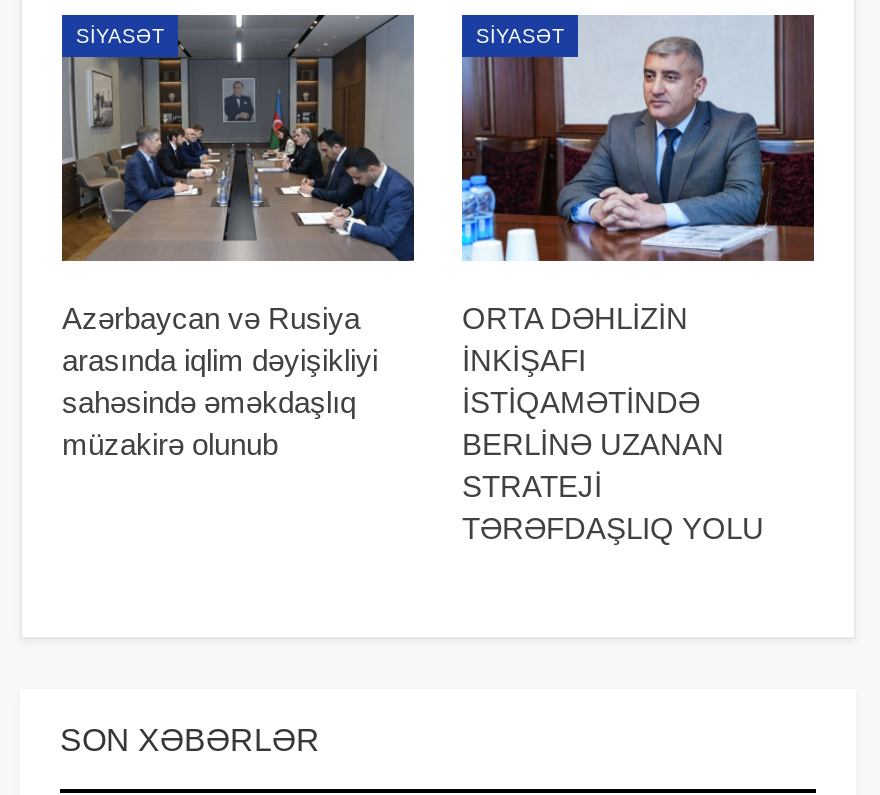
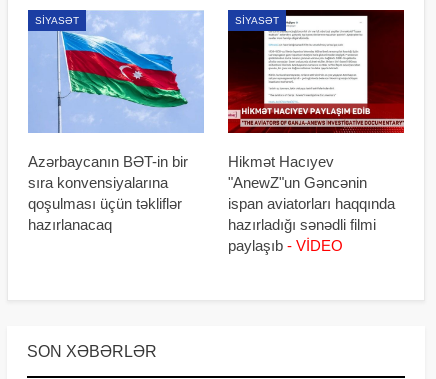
[60,13,416,461] [image] | Azərbaycan və Rusiya | arasında iqlim dəyişikliyi | sahəsində əməkdaşlıq | müzakirə olunub -> [28,10,204,233] [image] | Azərbaycanın BƏT-in bir | sıra konvensiyalarına | qoşulması üçün təkliflər | hazırlanacaq
[460,13,816,545] [image] | ORTA DƏHLİZİN | İNKİŞAFI | İSTİQAMƏTİNDƏ | BERLİNƏ UZANAN | STRATEJİ | TƏRƏFDAŞLIQ YOLU -> [227,9,405,254] [image] | Hikmət Hacıyev | "AnewZ"un Gəncənin | ispan aviatorları haqqında | hazırladığı sənədli filmi | paylaşıb - VİDEO

